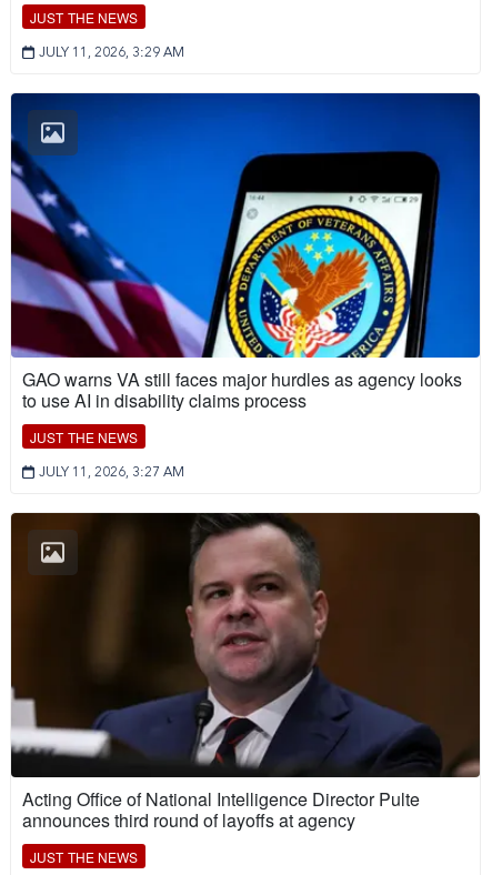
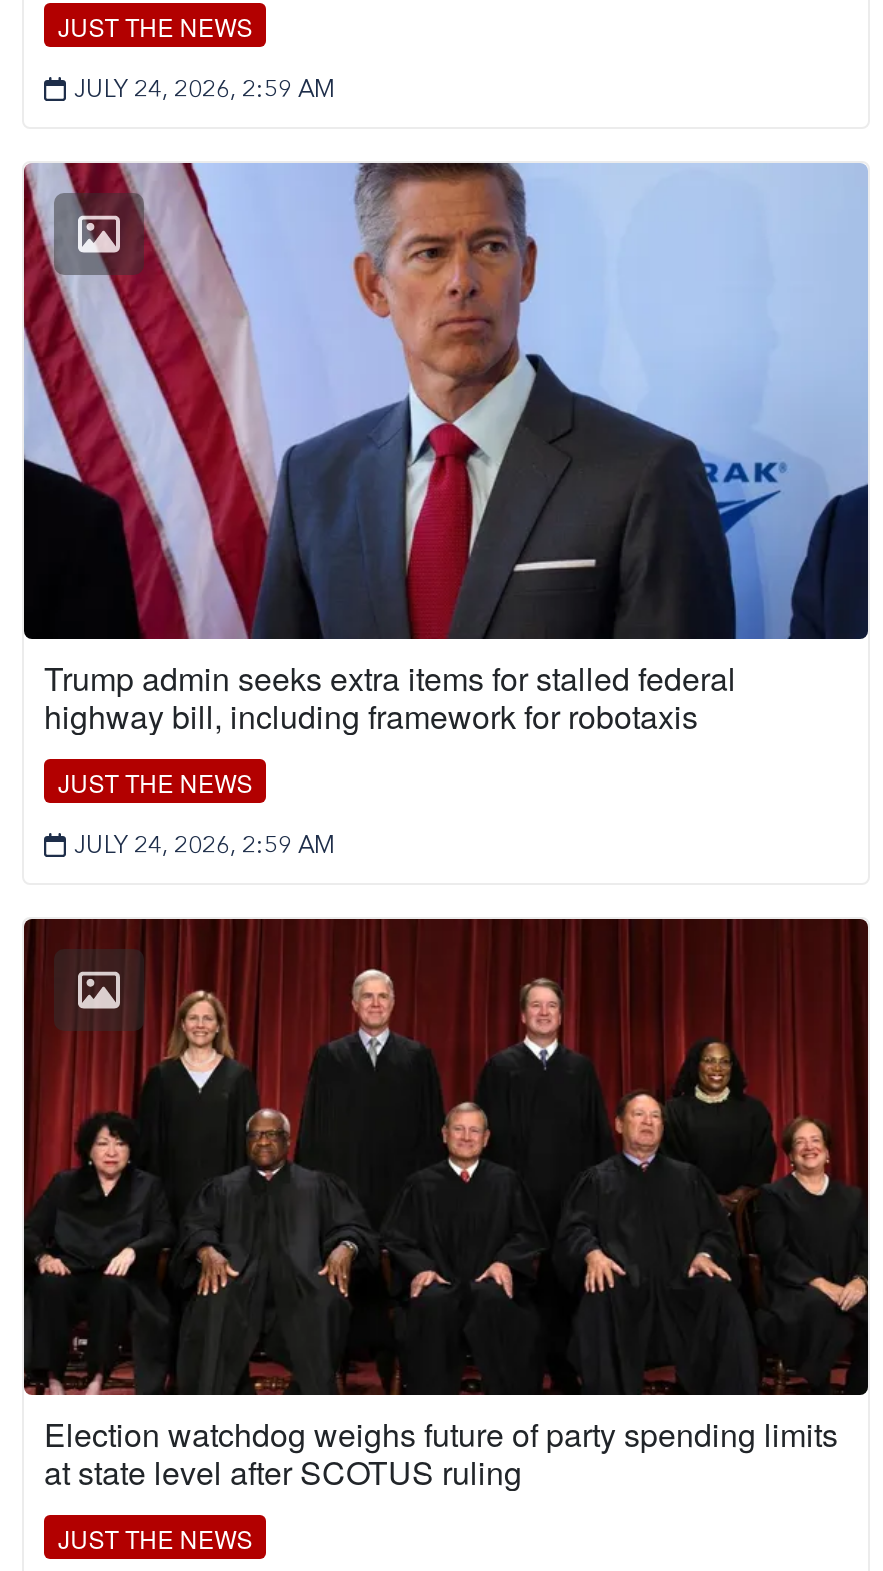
[39,44,184,60] JULY 11, 2026, 3:29 AM -> [74,74,336,104] JULY 24, 2026, 2:59 AM
[10,92,481,413] [image] | GAO warns VA still faces major hurdles as agency looks | to use AI in disability claims process -> [22,161,870,740] [image] | Trump admin seeks extra items for stalled federal | highway bill, including framework for robotaxis
[39,463,184,480] JULY 11, 2026, 3:27 AM -> [74,830,336,860] JULY 24, 2026, 2:59 AM
[11,513,481,833] [image] | Acting Office of National Intelligence Director Pulte | announces third round of layoffs at agency -> [22,919,870,1496] [image] | Election watchdog weighs future of party spending limits | at state level after SCOTUS ruling

